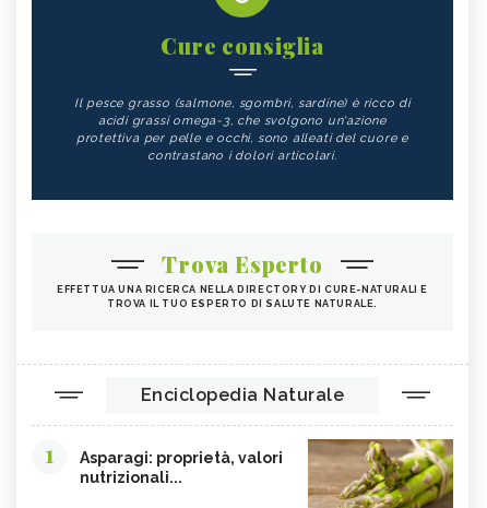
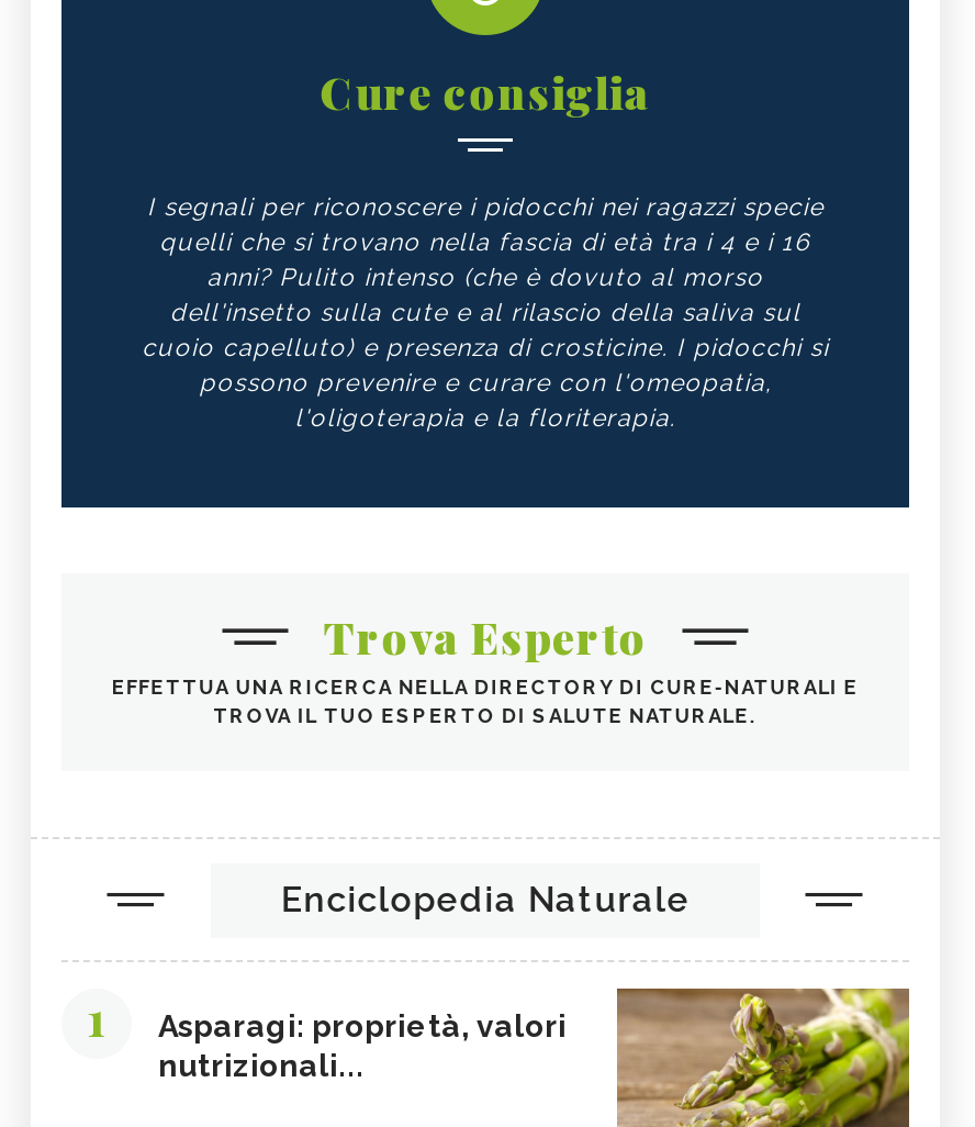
[74,96,411,163] Il pesce grasso (salmone, sgombri, sardine) è ricco di | acidi grassi omega-3, che svolgono un'azione | protettiva per pelle e occhi, sono alleati del cuore e | contrastano i dolori articolari. -> [142,193,829,432] I segnali per riconoscere i pidocchi nei ragazzi specie | quelli che si trovano nella fascia di età tra i 4 e i 16 | anni? Pulito intenso (che è dovuto al morso | dell'insetto sulla cute e al rilascio della saliva sul | cuoio capelluto) e presenza di crosticine. I pidocchi si | possono prevenire e curare con l'omeopatia, | l'oligoterapia e la floriterapia.

